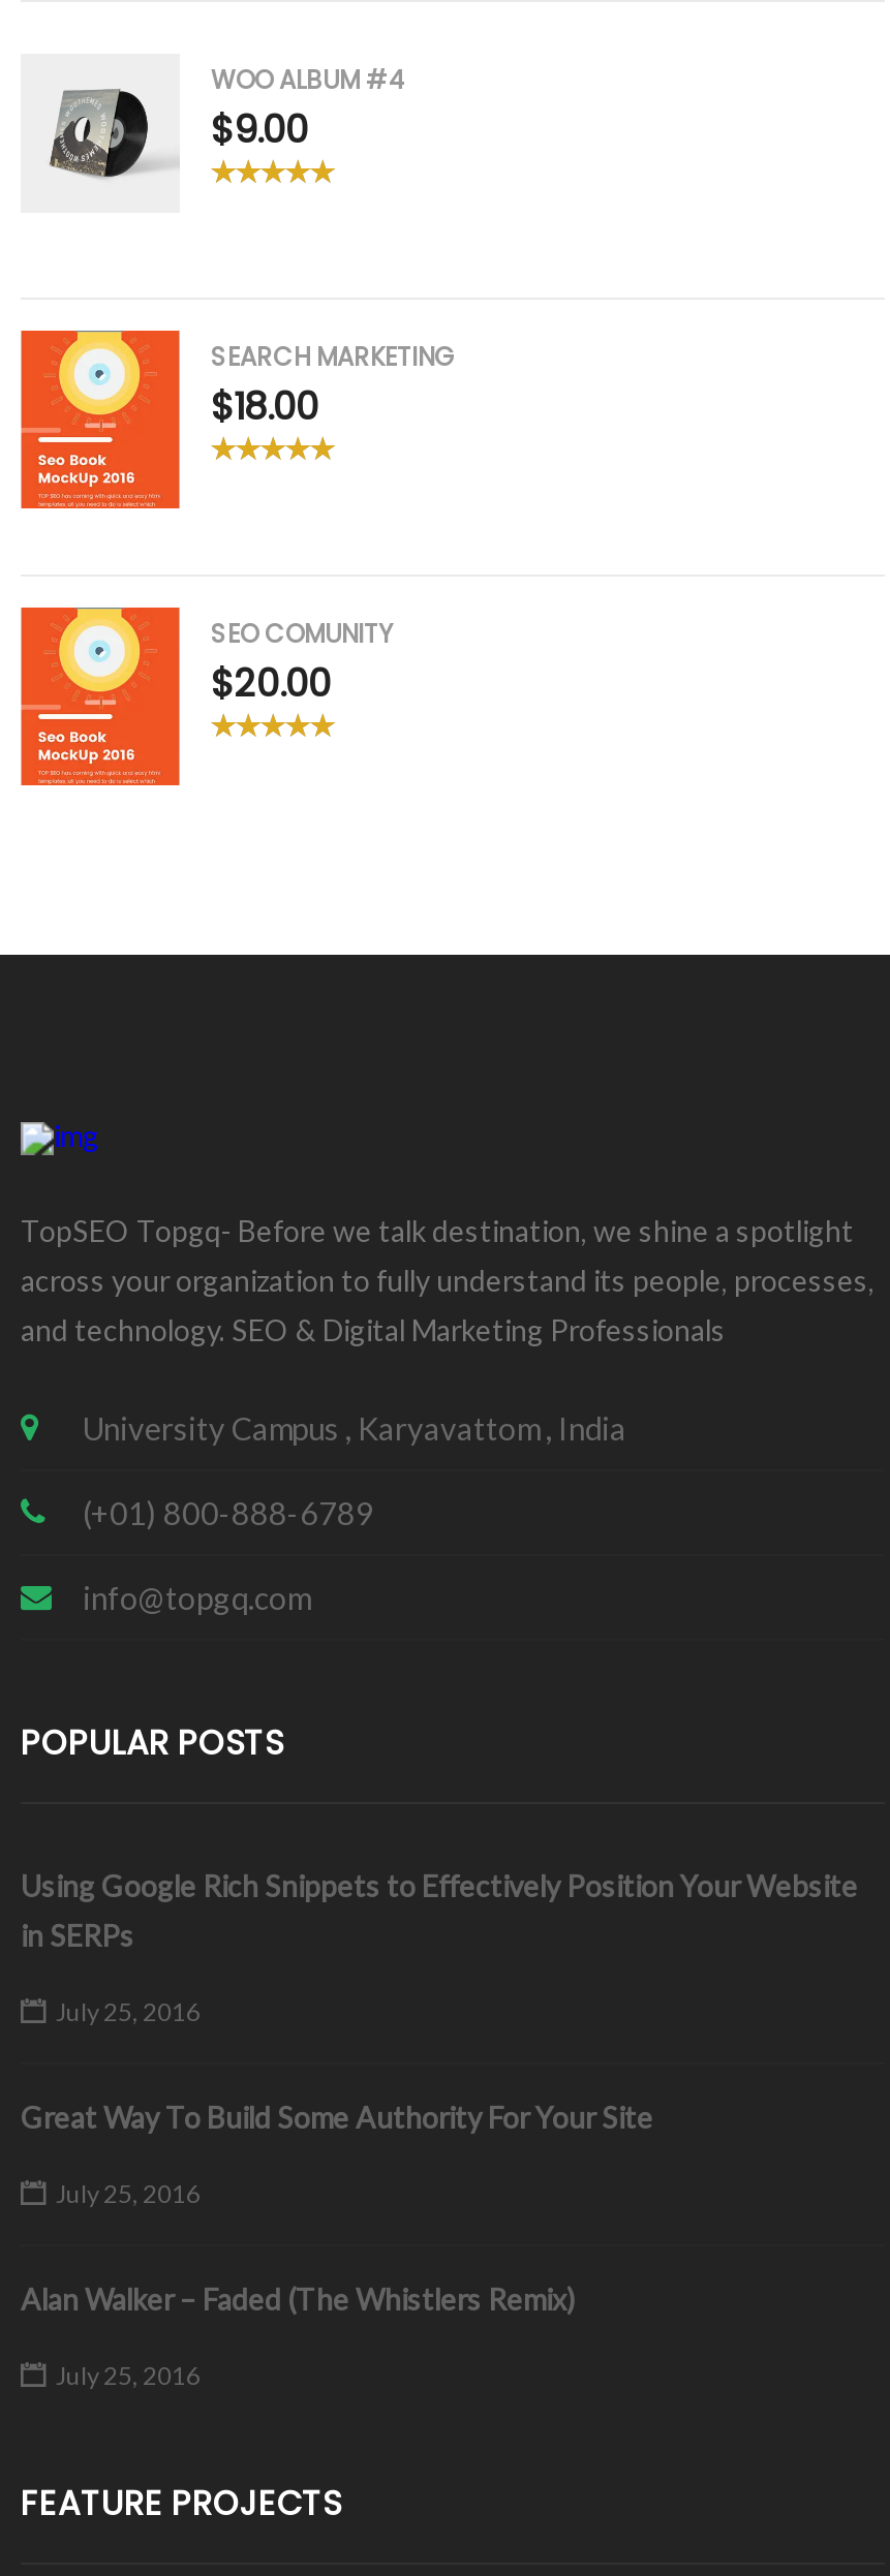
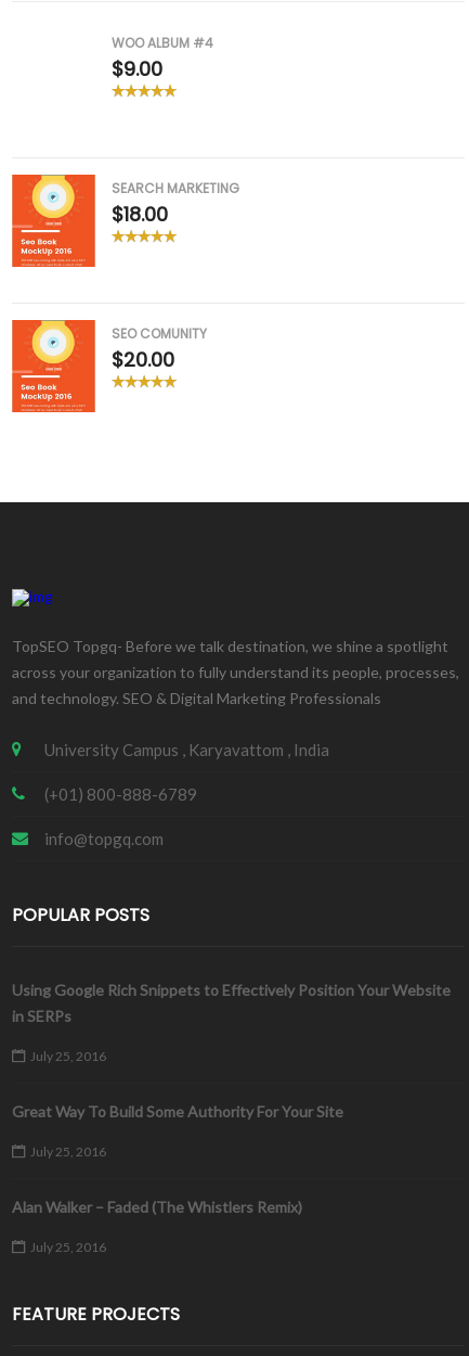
[48,87,180,182] [image] -> none

